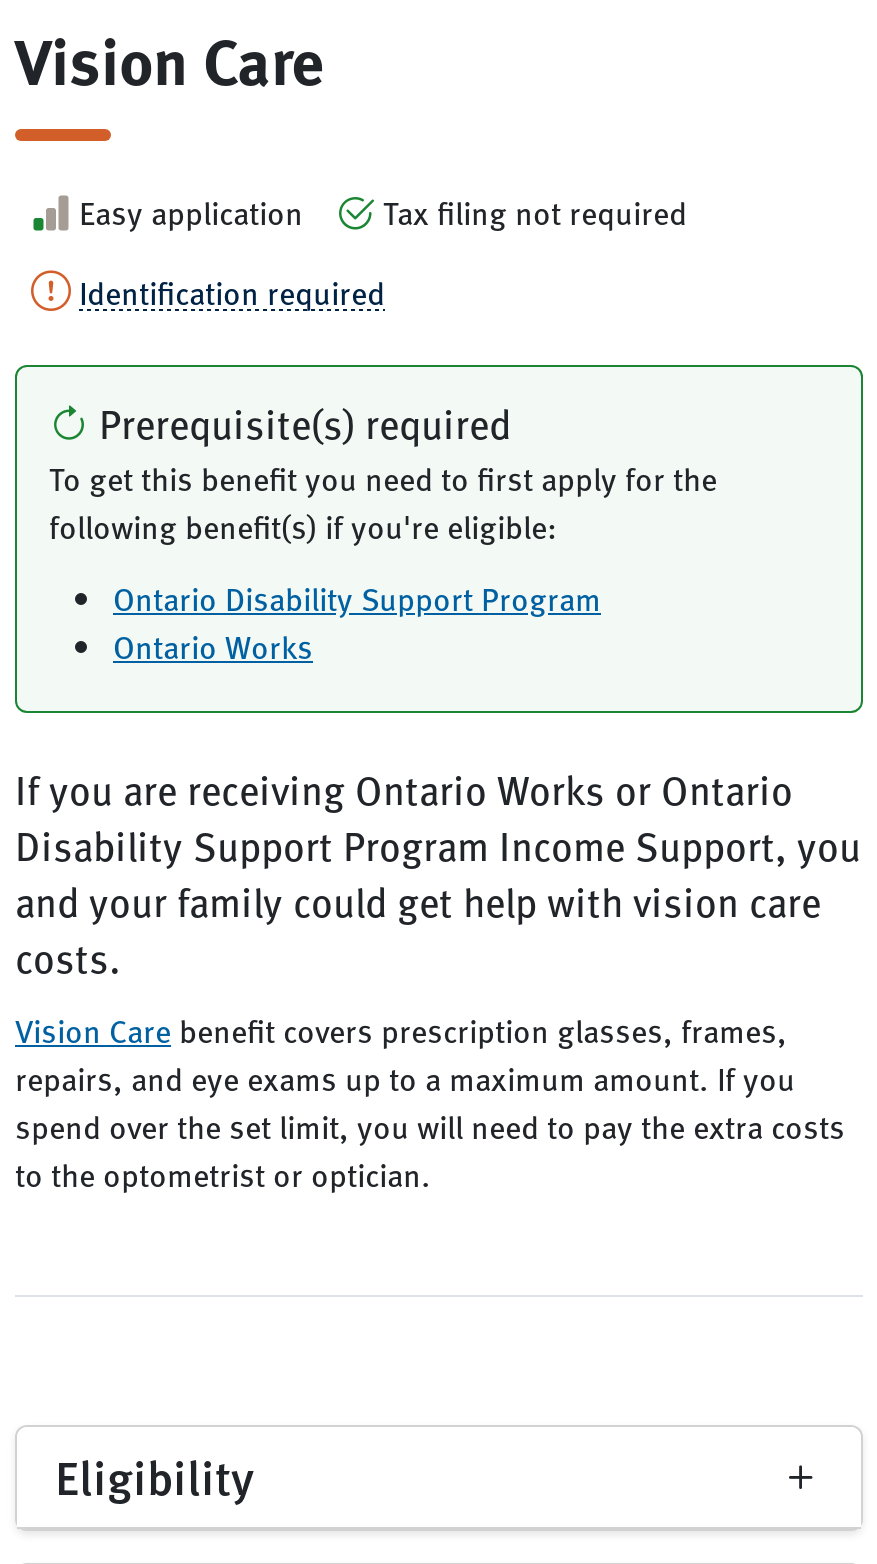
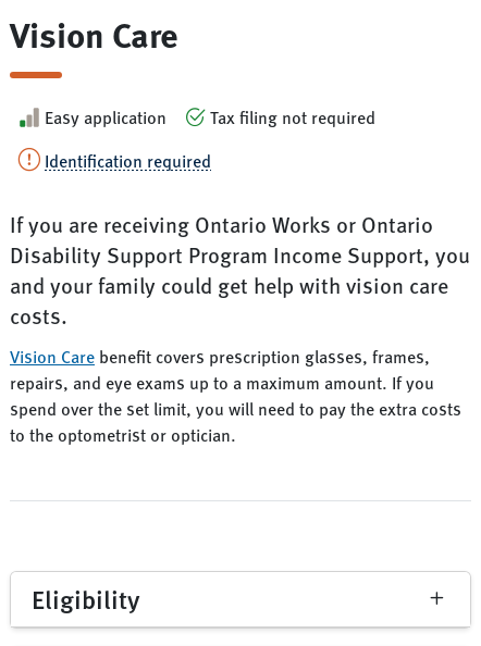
[13,363,865,717] [image] | Prerequisite(s) required | To get this benefit you need to first apply for the | following benefit(s) if you're eligible: | Ontario Disability Support Program | Ontario Works -> none

